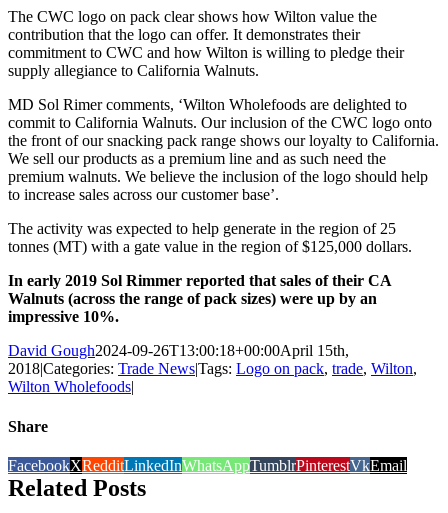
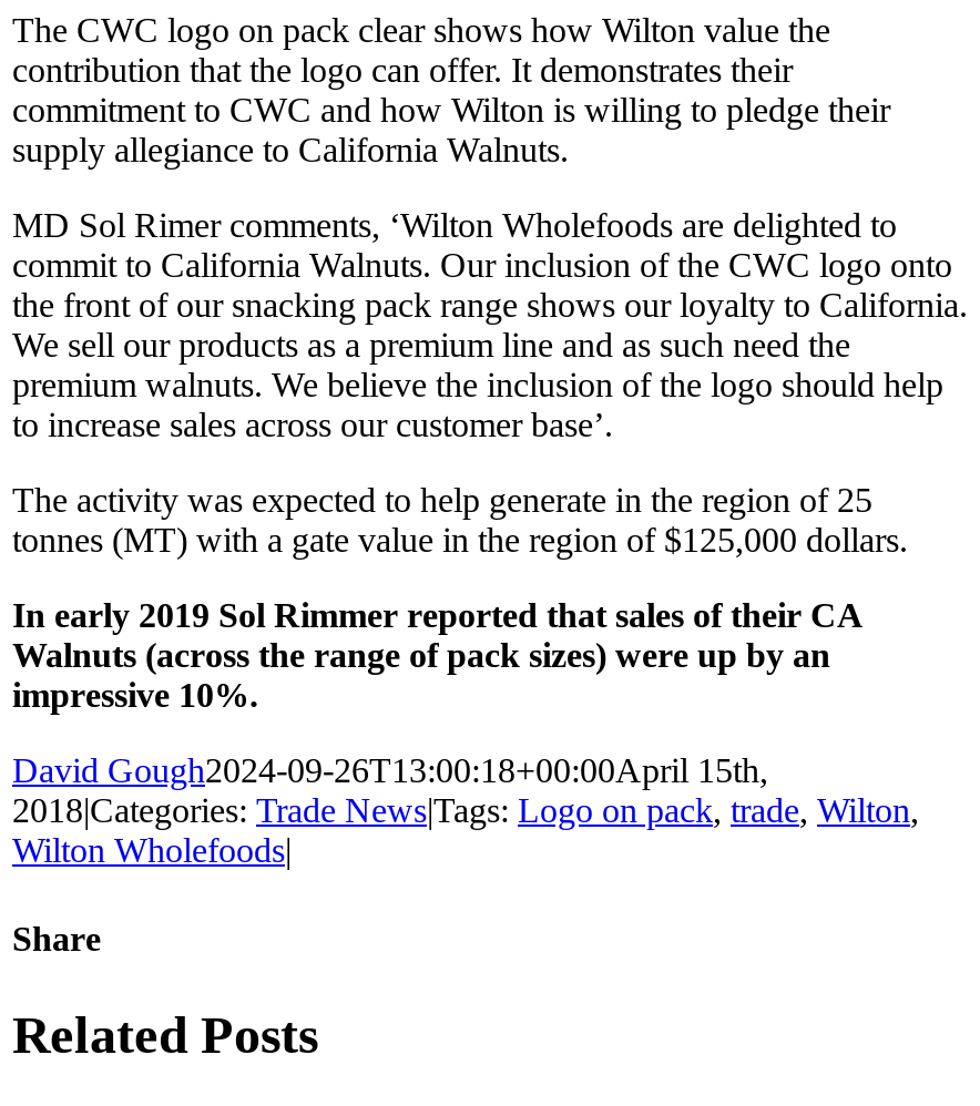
[8,457,407,474] FacebookXRedditLinkedInWhatsAppTumblrPinterestVkEmail -> none

